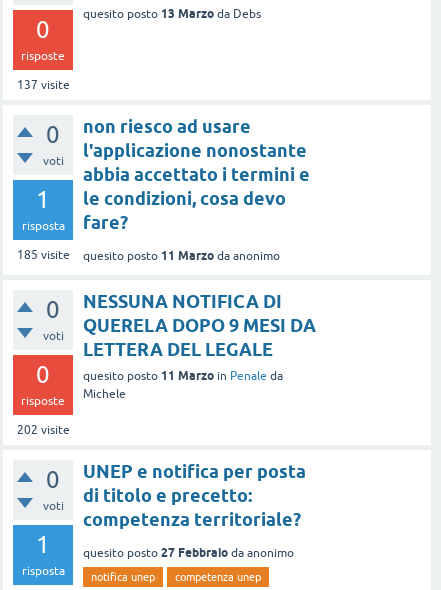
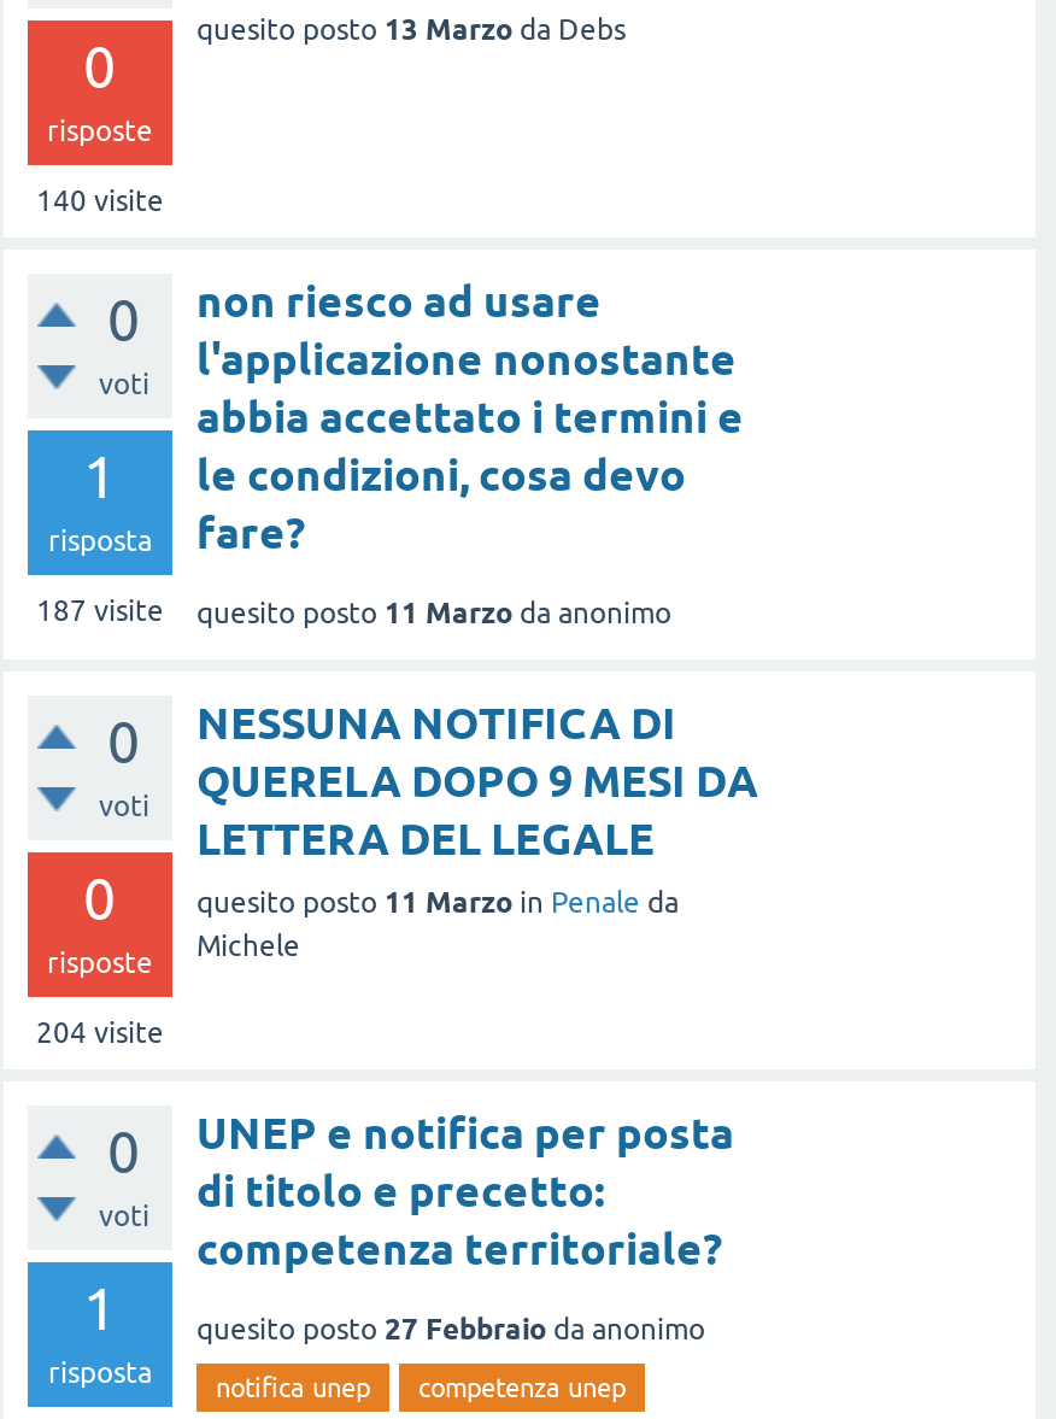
[16,78,69,92] 137 visite -> [36,184,164,218] 140 visite
[16,248,280,263] 185 visite quesito posto 11 Marzo da anonimo -> [36,594,671,630] 187 visite quesito posto 11 Marzo da anonimo
[16,423,69,437] 202 visite -> [36,1016,164,1050] 204 visite

